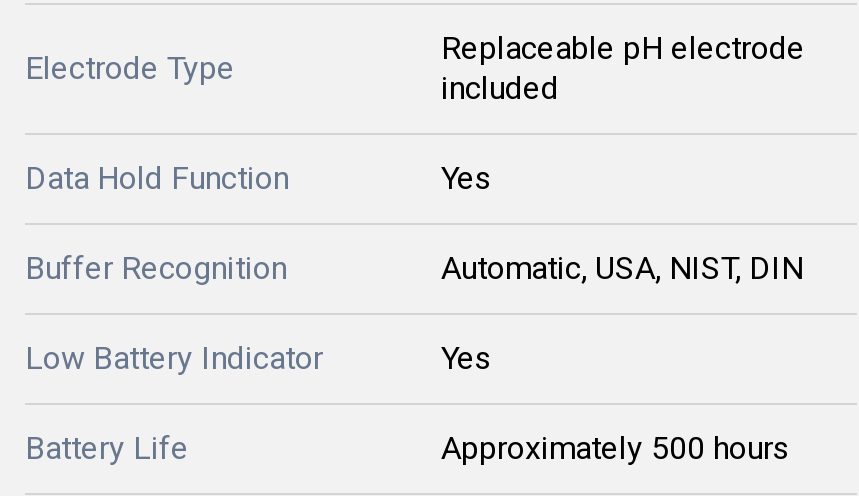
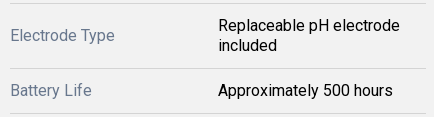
[25,160,803,378] Data Hold Function | Yes | Buffer Recognition | Automatic, USA, NIST, DIN | Low Battery Indicator | Yes -> none

